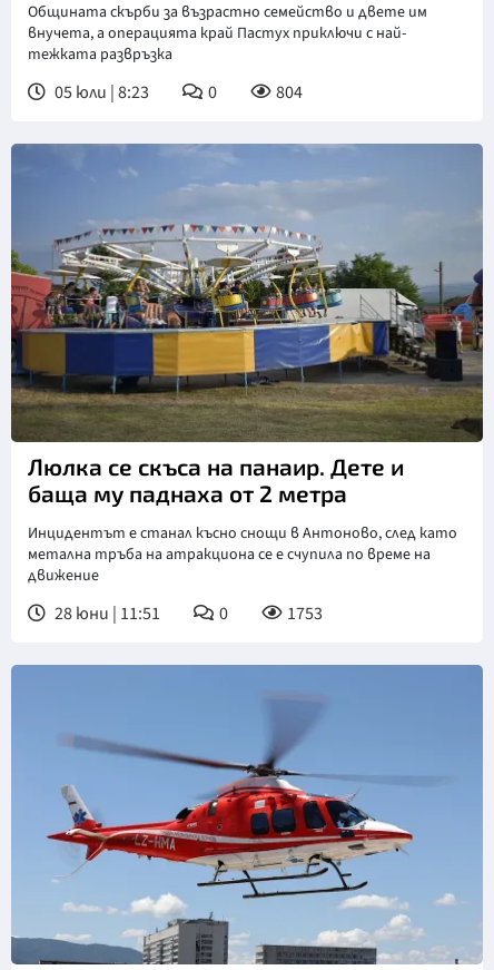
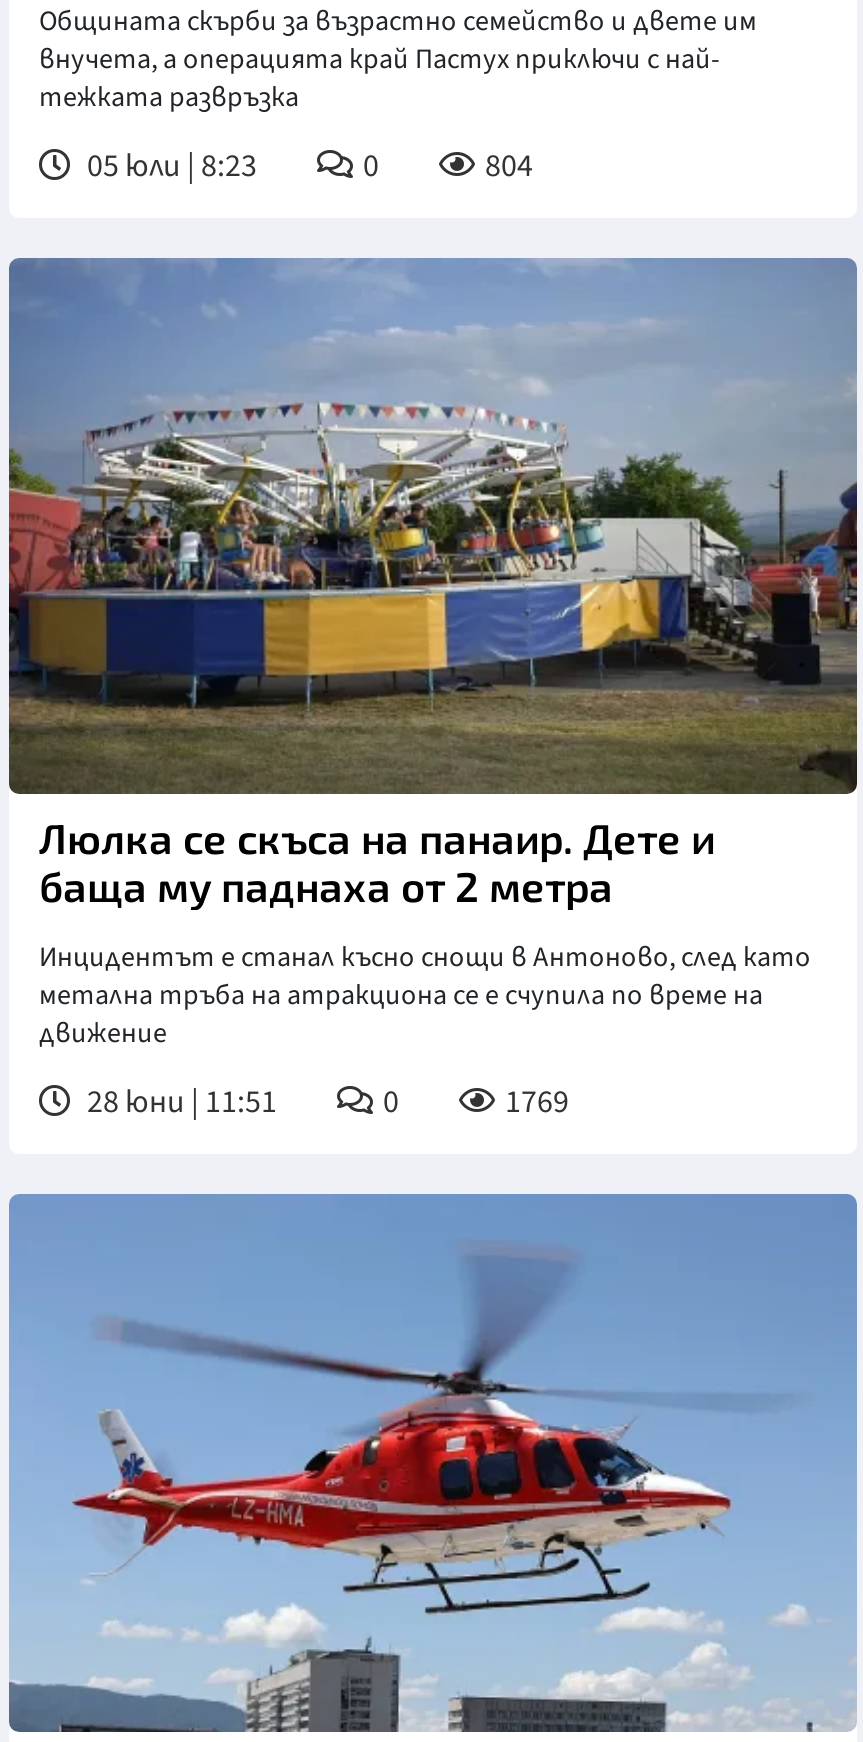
[287,602,323,626] 1753 -> [505,1080,569,1124] 1769

